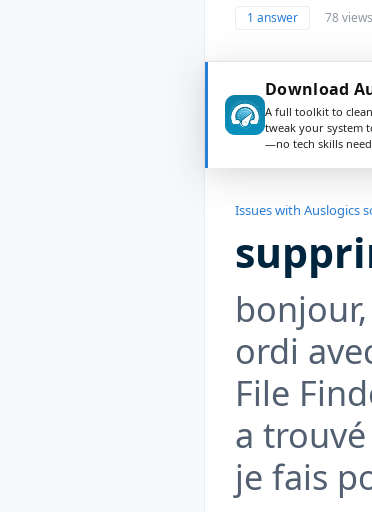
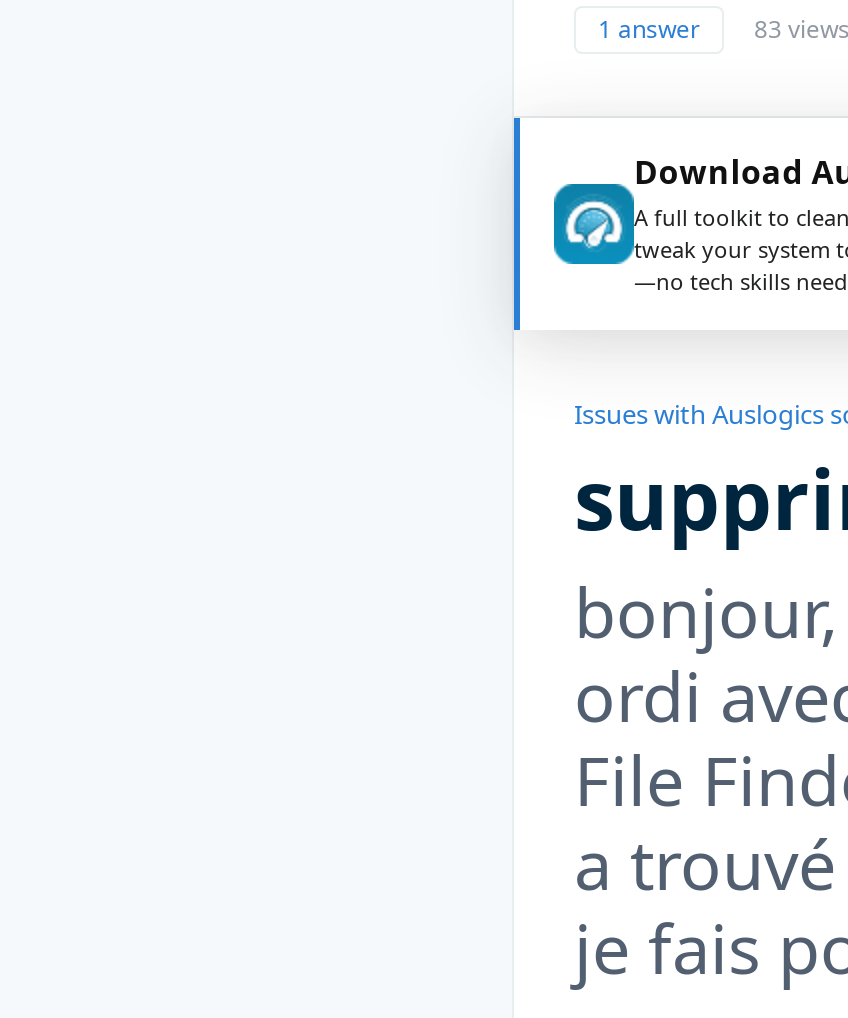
[247,9,372,26] 1 answer 78 views -> [598,12,848,46] 1 answer 83 views

